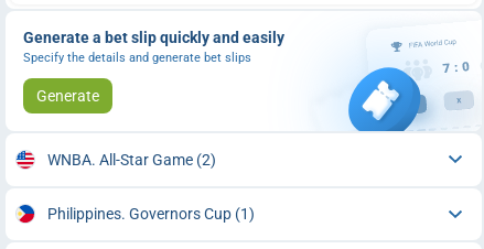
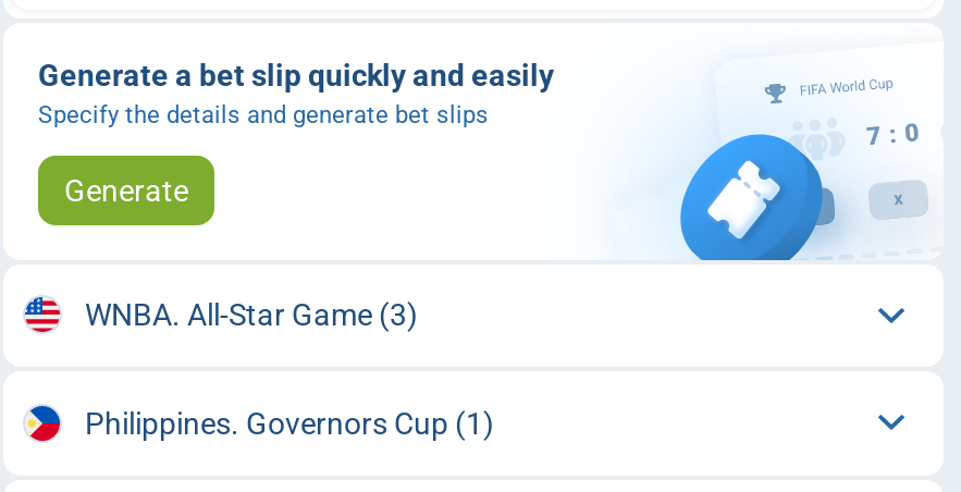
[47,151,216,168] WNBA. All-Star Game (2) -> [85,298,418,333] WNBA. All-Star Game (3)

